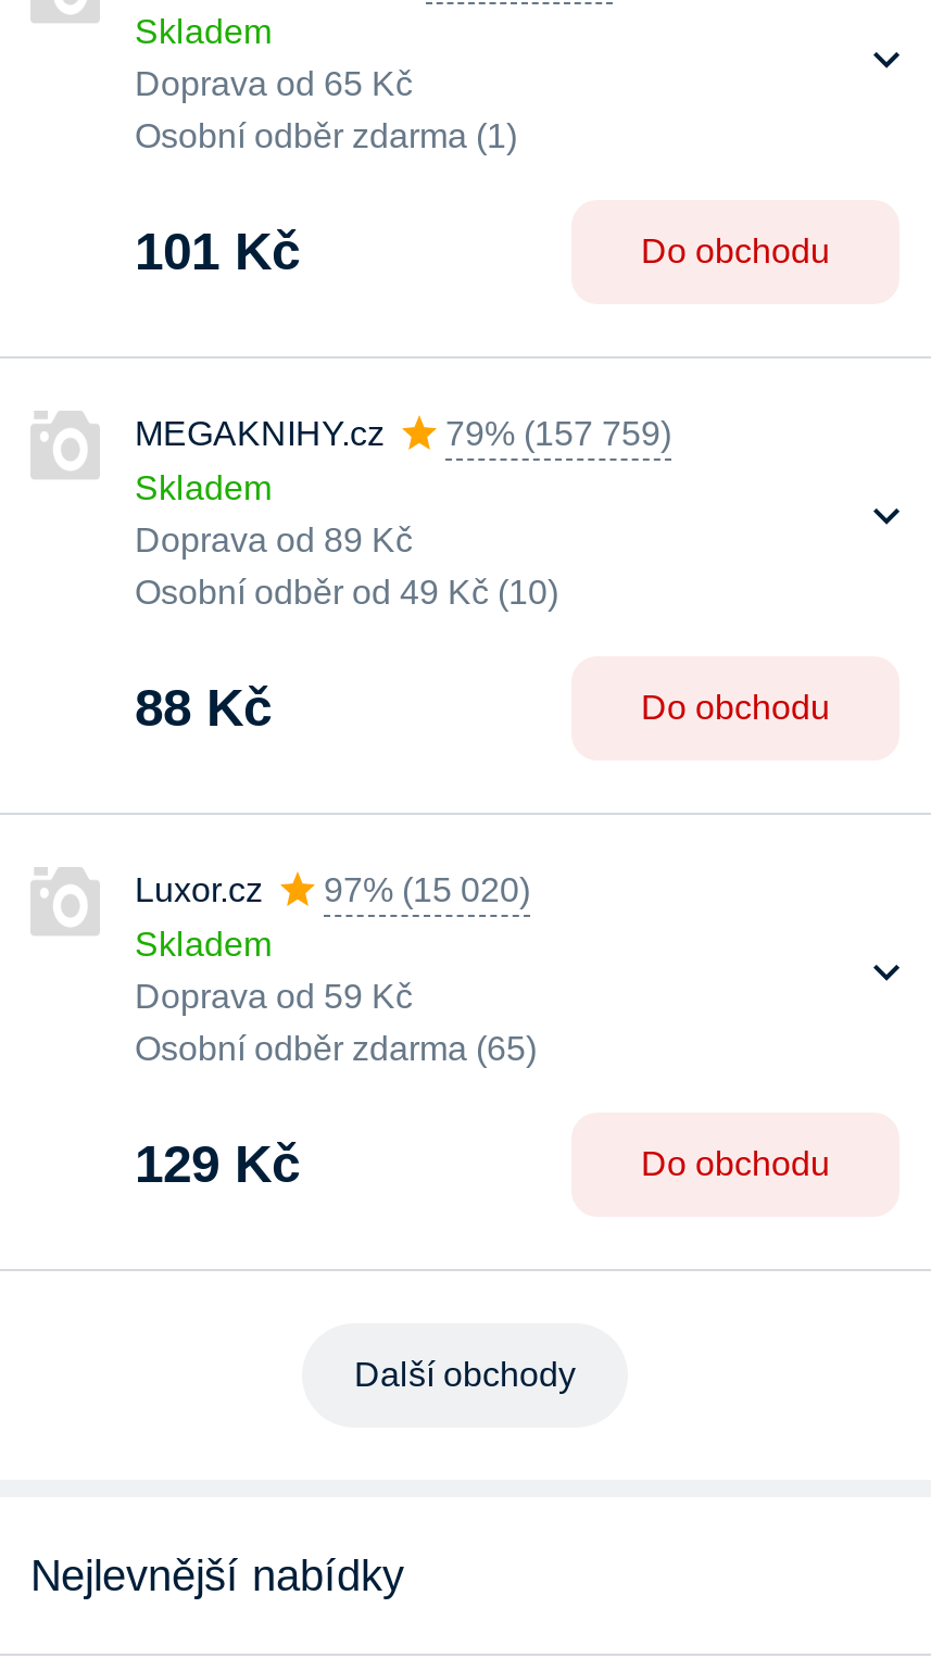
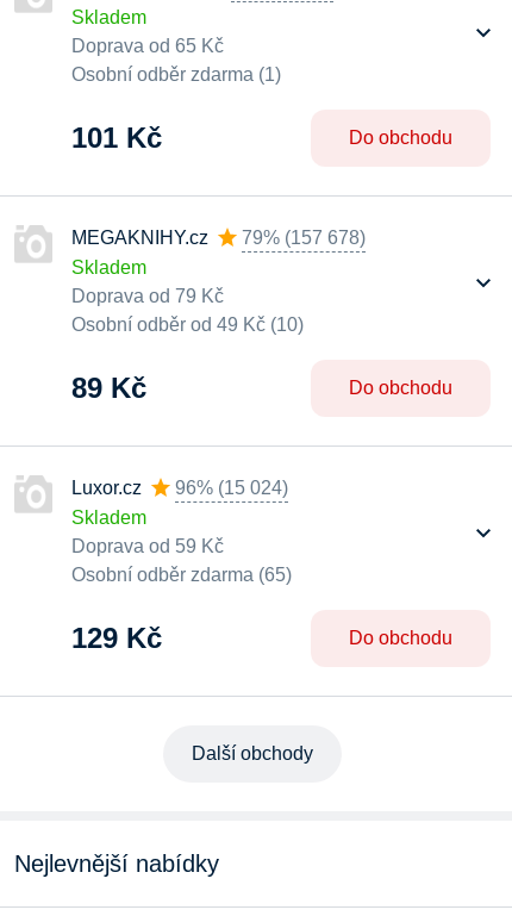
[135,415,671,452] MEGAKNIHY.cz 79% (157 759) -> [71,228,366,248] MEGAKNIHY.cz 79% (157 678)
[135,522,413,558] Doprava od 89 Kč -> [71,286,224,306] Doprava od 79 Kč
[135,678,272,737] 88 Kč -> [71,372,146,404] 89 Kč
[135,871,530,908] Luxor.cz 97% (15 020) -> [71,478,288,498] Luxor.cz 96% (15 024)

